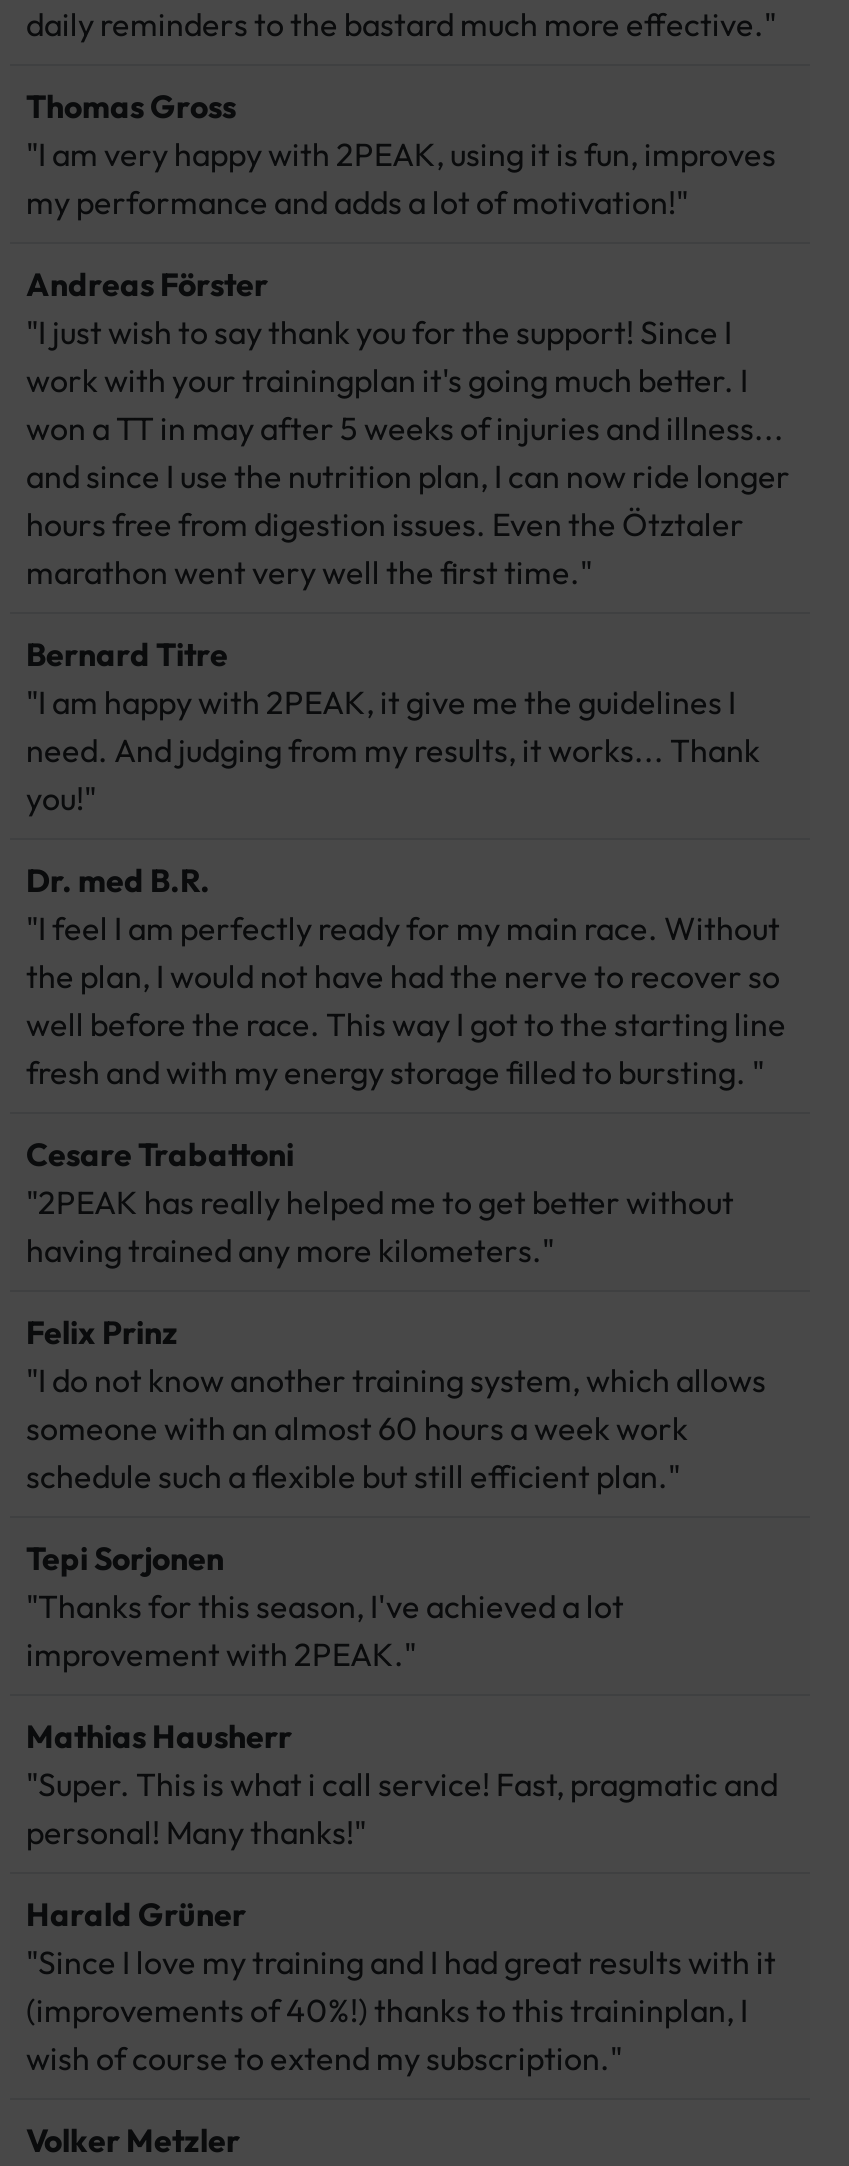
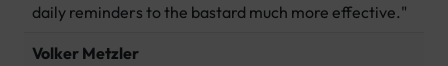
[26,86,790,2078] Thomas Gross | "I am very happy with 2PEAK, using it is fun, improves | my performance and adds a lot of motivation!" | Andreas Förster | "I just wish to say thank you for the support! Since I | work with your trainingplan it's going much better. I | won a TT in may after 5 weeks of injuries and illness... | and since I use the nutrition plan, I can now ride longer | hours free from digestion issues. Even the Ötztaler | marathon went very well the first time." | Bernard Titre | "I am happy with 2PEAK, it give me the guidelines I | need. And judging from my results, it works... Thank | you!" | Dr. med B.R. | "I feel I am perfectly ready for my main race. Without | the plan, I would not have had the nerve to recover so | well before the race. This way I got to the starting line | fresh and with my energy storage filled to bursting. " | Cesare Trabattoni | "2PEAK has really helped me to get better without | having trained any more kilometers." | Felix Prinz | "I do not know another training system, which allows | someone with an almost 60 hours a week work | schedule such a flexible but still efficient plan." | Tepi Sorjonen | "Thanks for this season, I've achieved a lot | improvement with 2PEAK." | Mathias Hausherr | "Super. This is what i call service! Fast, pragmatic and | personal! Many thanks!" | Harald Grüner | "Since I love my training and I had great results with it | (improvements of 40%!) thanks to this traininplan, I | wish of course to extend my subscription." -> none

